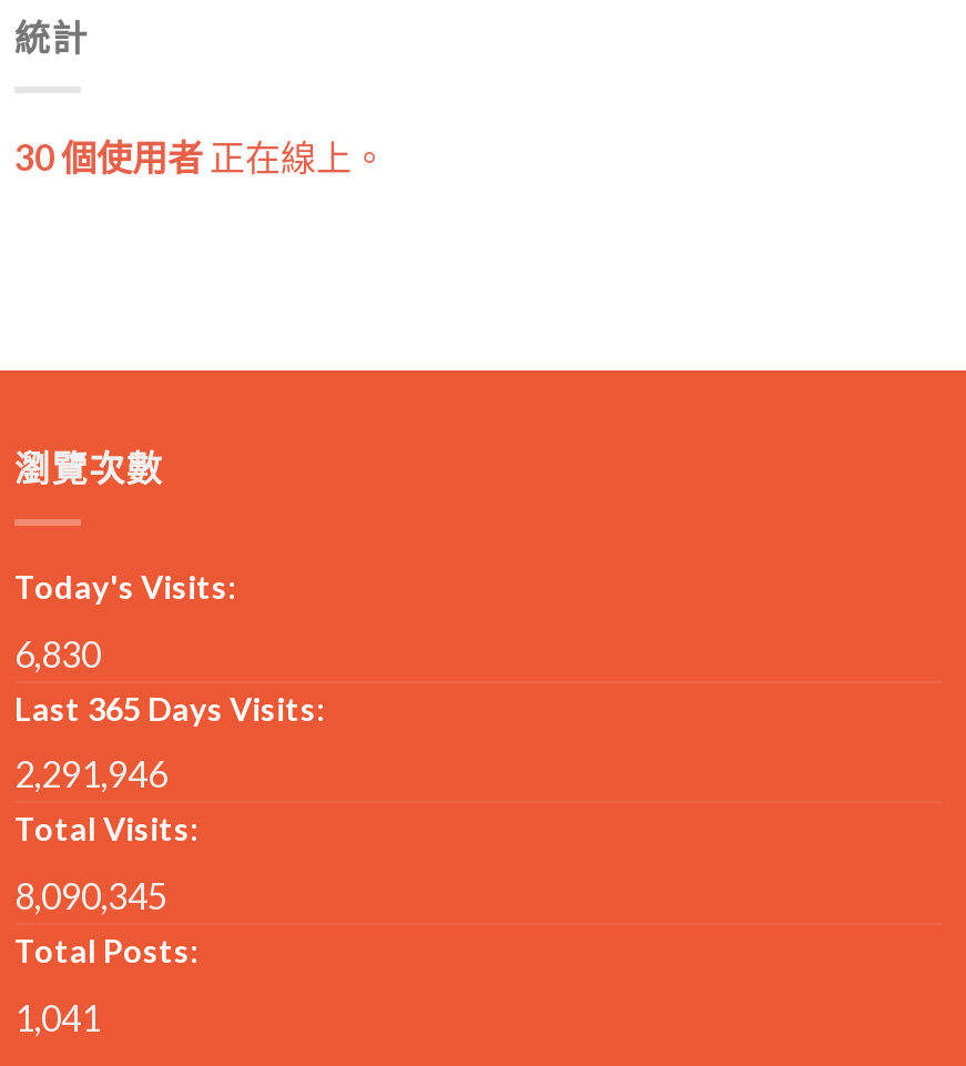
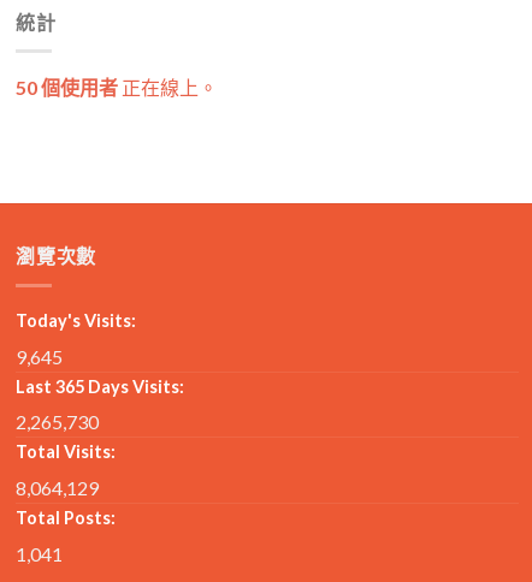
[14,136,387,178] 30 個使用者正在線上。 -> [16,76,218,99] 50 個使用者正在線上。
[14,631,101,674] 6,830 -> [16,345,63,367] 9,645
[14,753,167,795] 2,291,946 -> [16,411,99,433] 2,265,730
[14,874,167,916] 8,090,345 -> [16,476,99,499] 8,064,129

